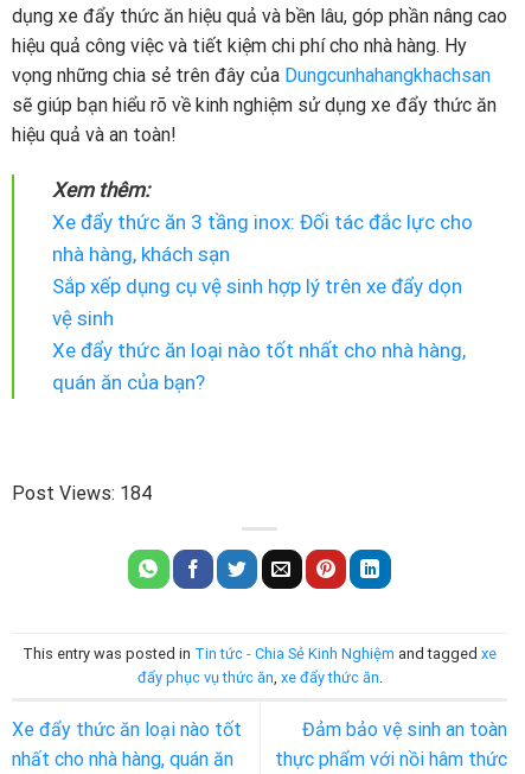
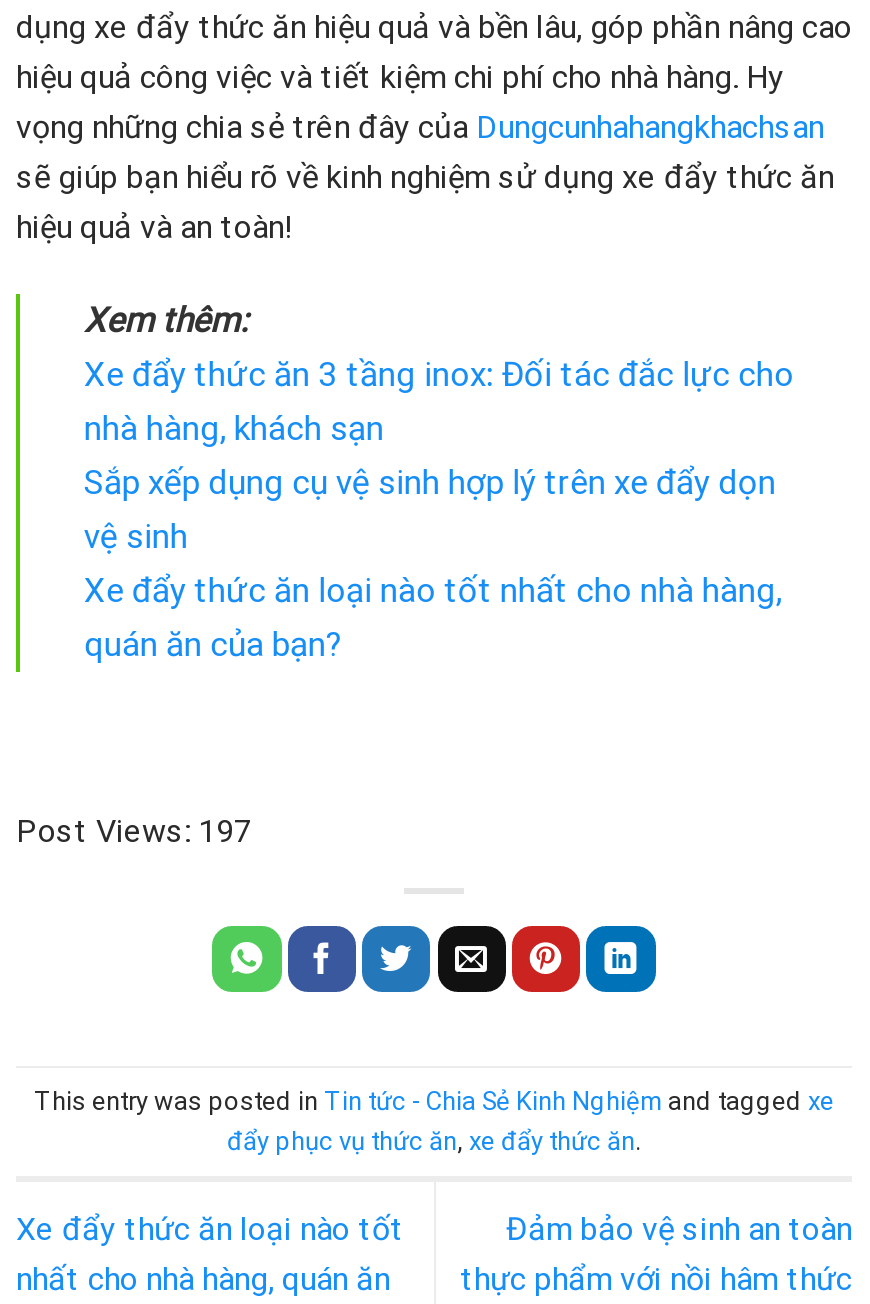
[12,482,152,504] Post Views: 184 -> [16,812,252,850] Post Views: 197

